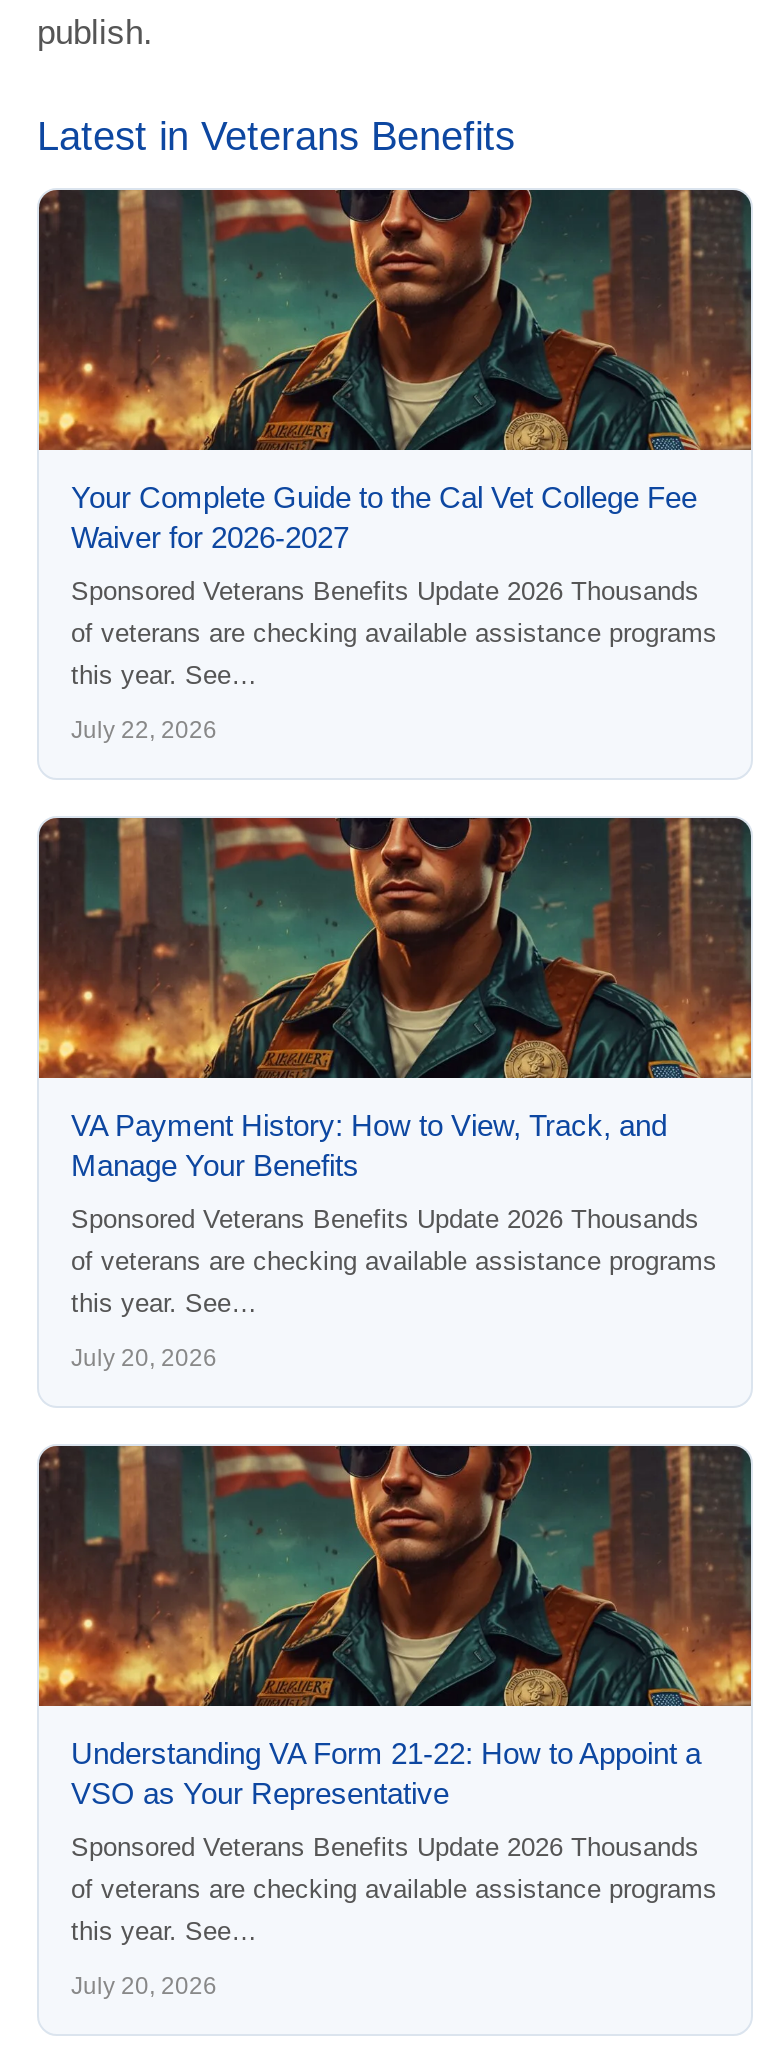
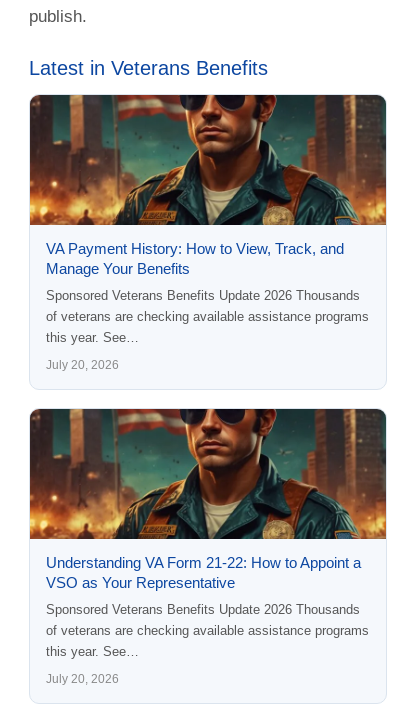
[71,480,717,744] Your Complete Guide to the Cal Vet College Fee | Waiver for 2026-2027 | Sponsored Veterans Benefits Update 2026 Thousands | of veterans are checking available assistance programs | this year. See… | July 22, 2026 -> none

